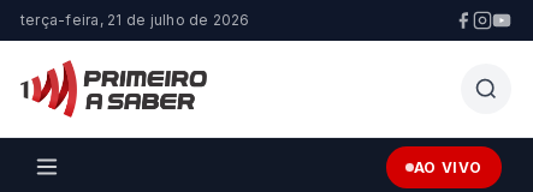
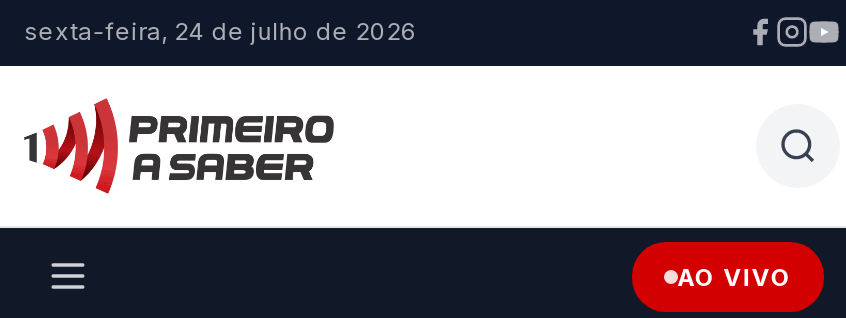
[20,11,250,29] terça-feira, 21 de julho de 2026 -> [24,16,417,46] sexta-feira, 24 de julho de 2026

